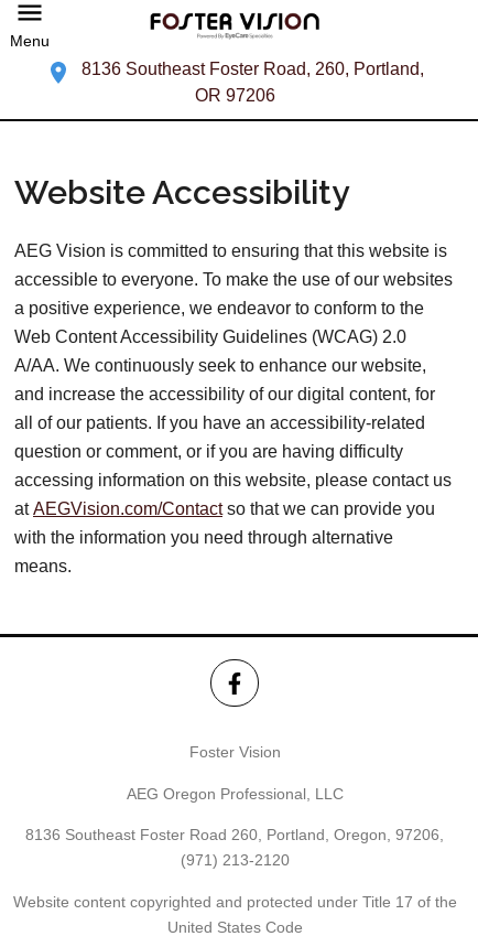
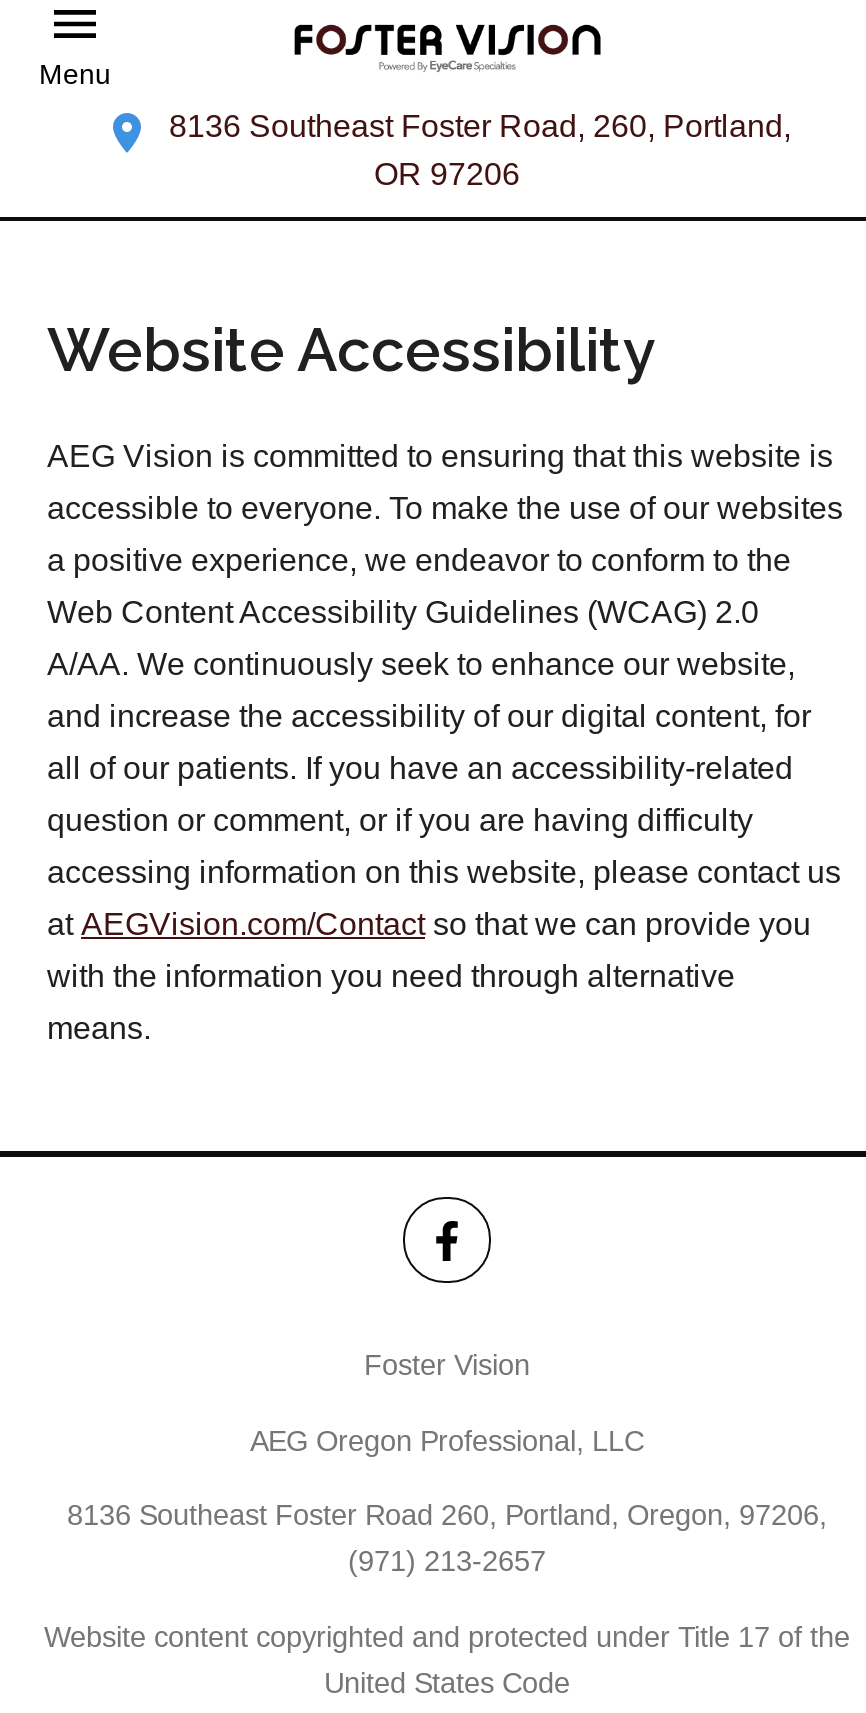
[180,851,289,869] (971) 213-2120 -> [348,1545,546,1577] (971) 213-2657

